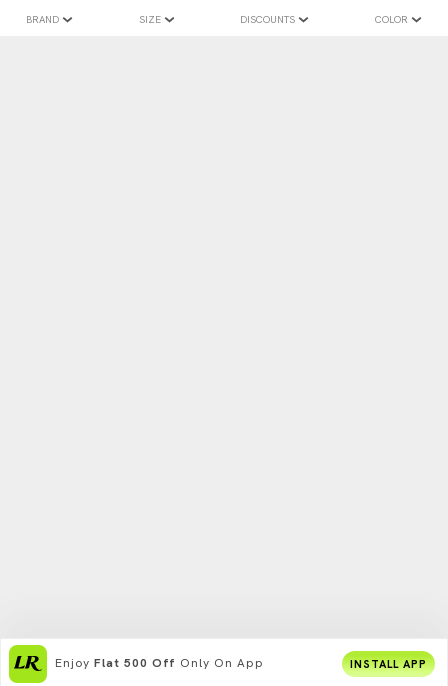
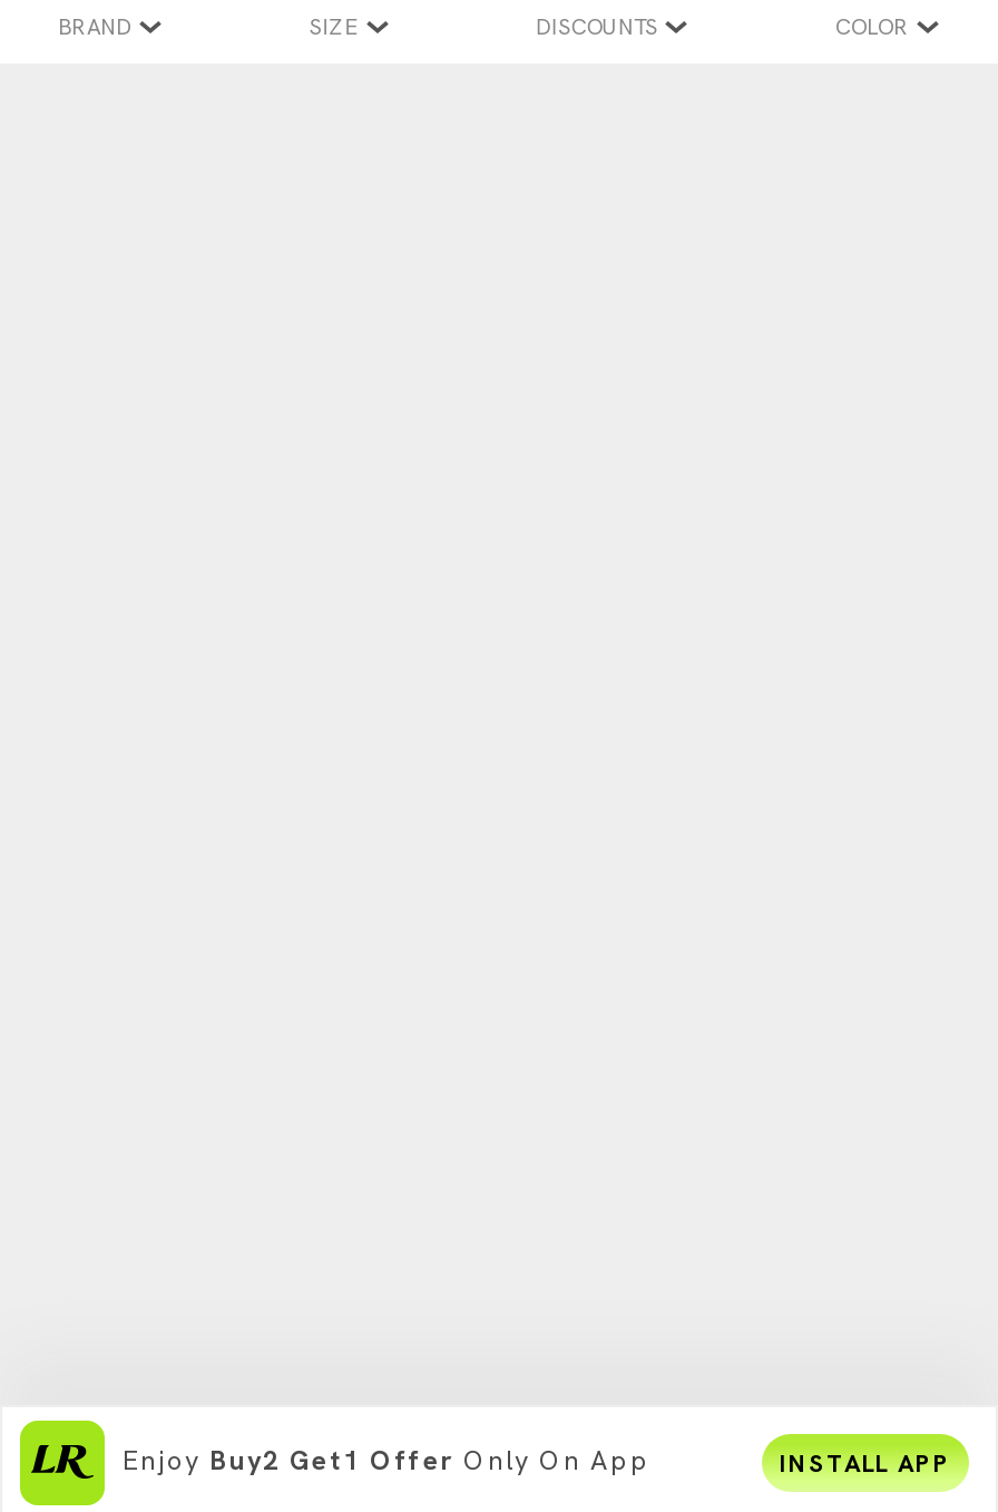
[55,655,264,671] Enjoy Flat 500 Off Only On App -> [123,1443,650,1479] Enjoy Buy2 Get1 Offer Only On App

